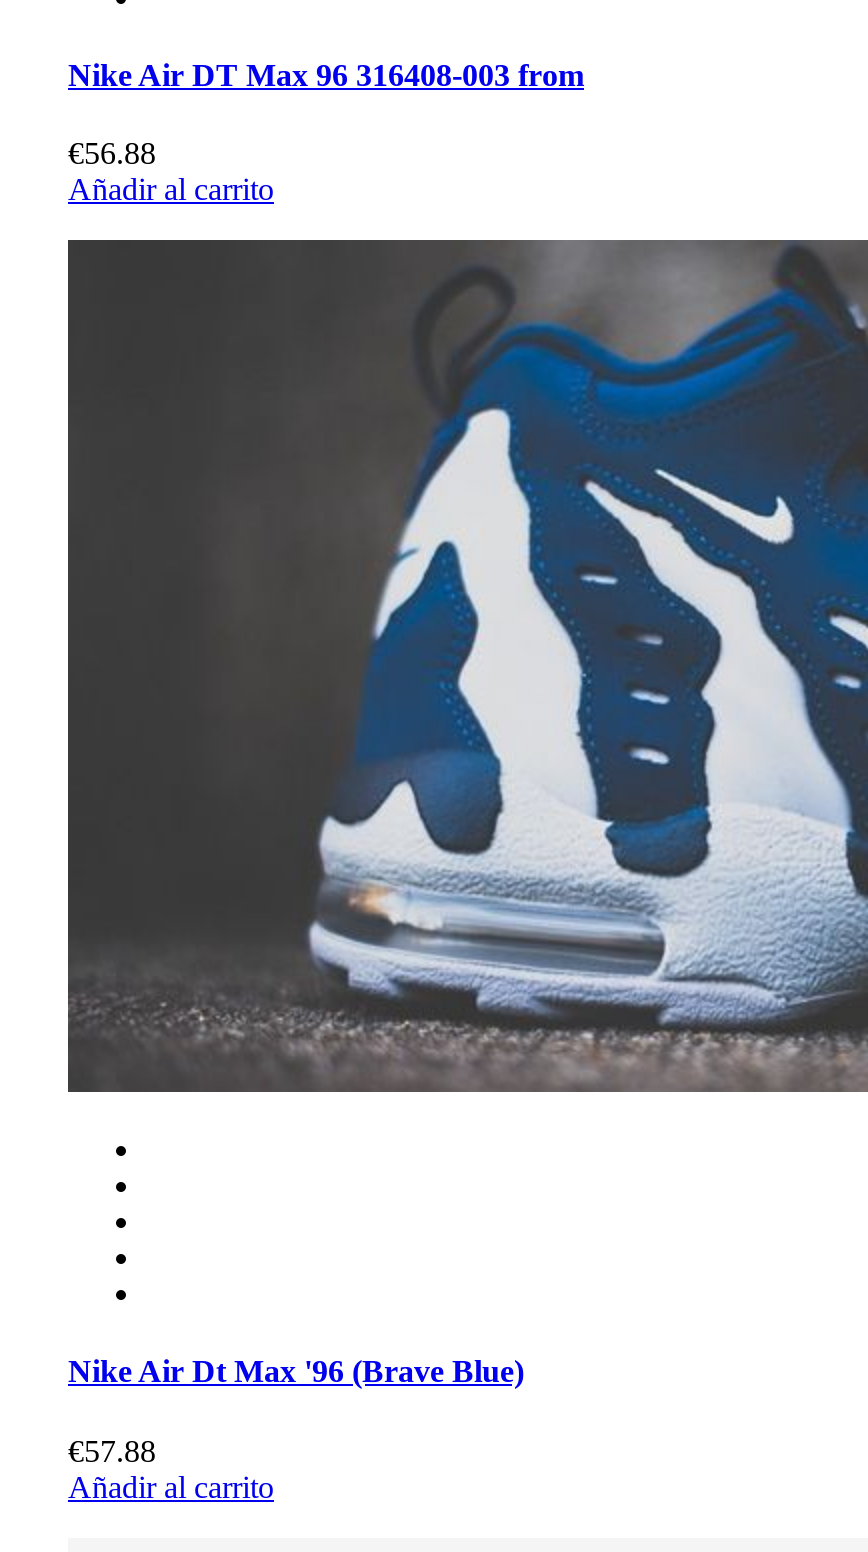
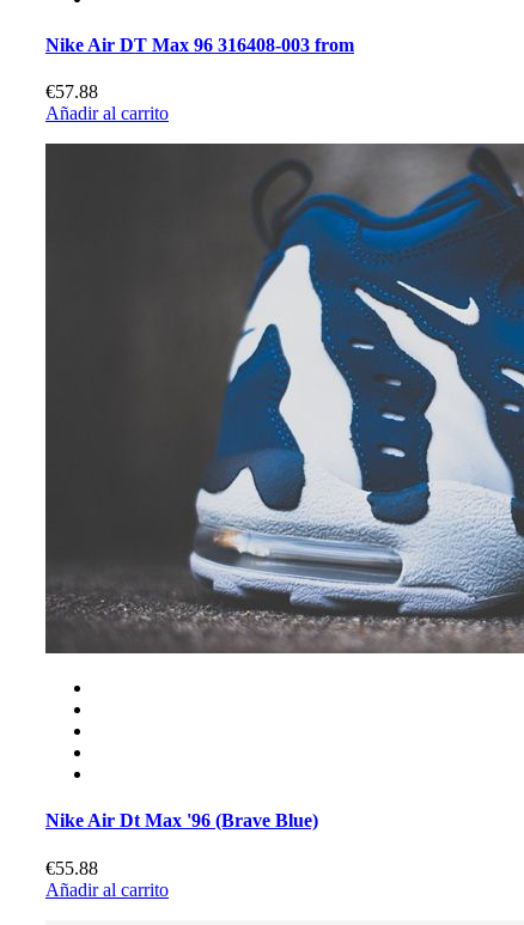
[68,136,156,170] €56.88 -> [45,81,98,102] €57.88
[68,1433,156,1467] €57.88 -> [45,858,98,878] €55.88

